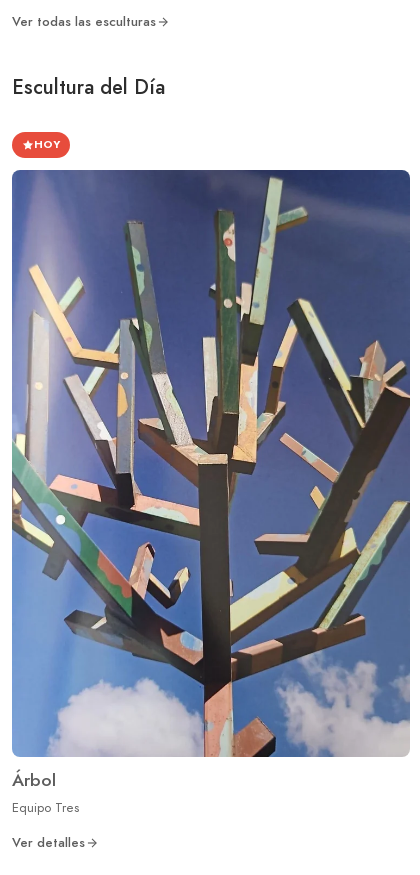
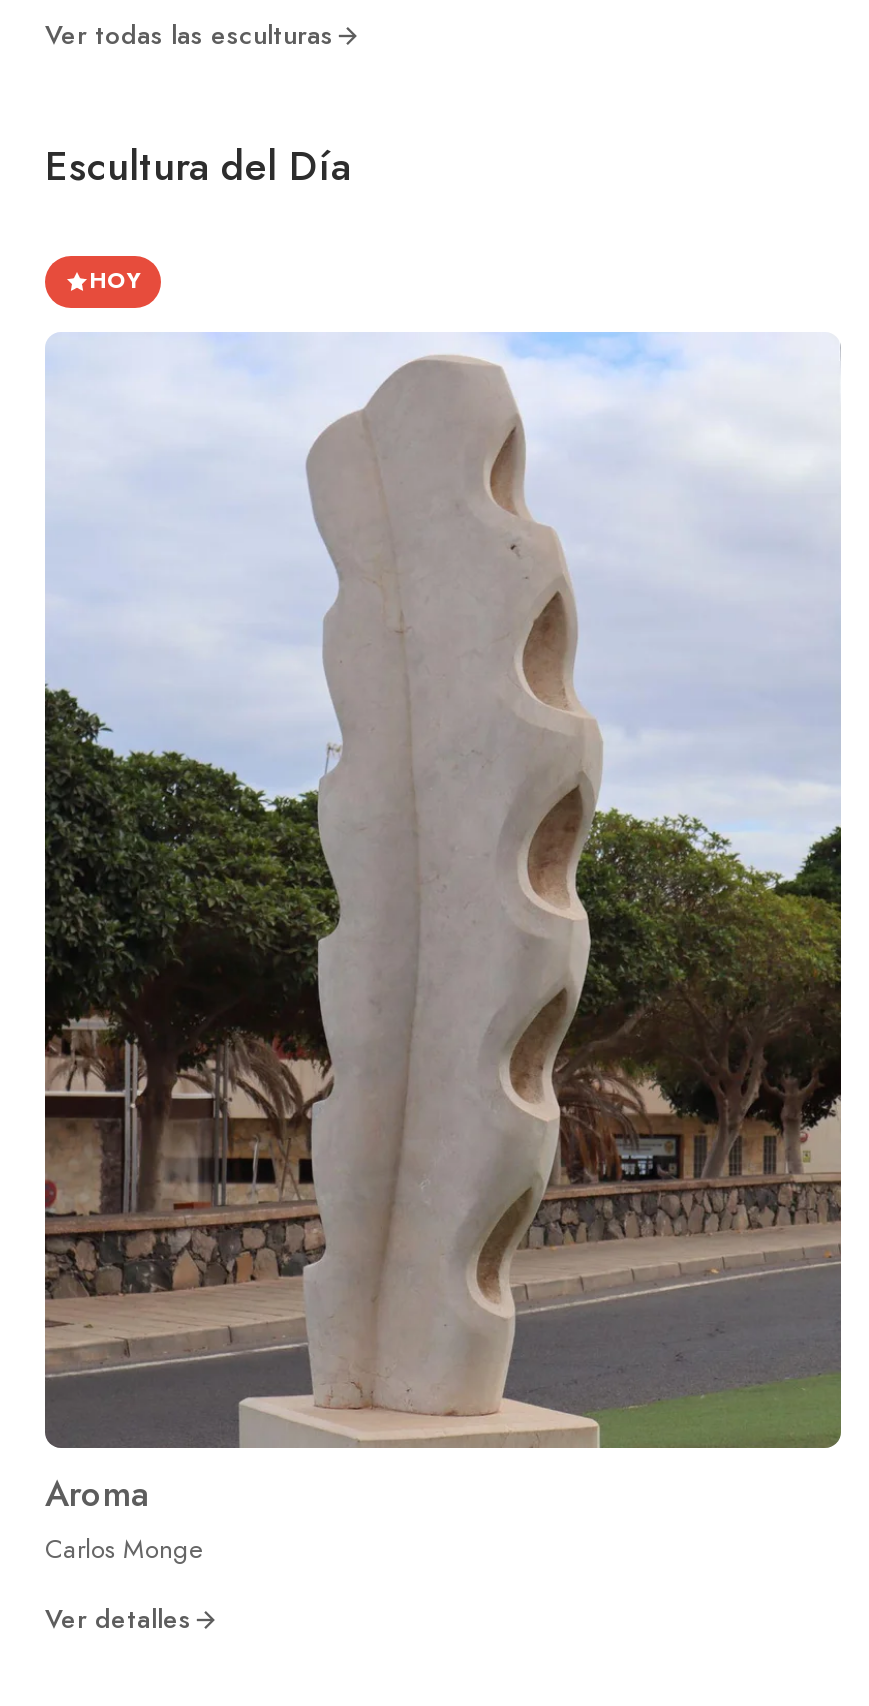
[11,169,411,817] [image] | Árbol | Equipo Tres -> [43,332,843,1569] [image] | Aroma | Carlos Monge

